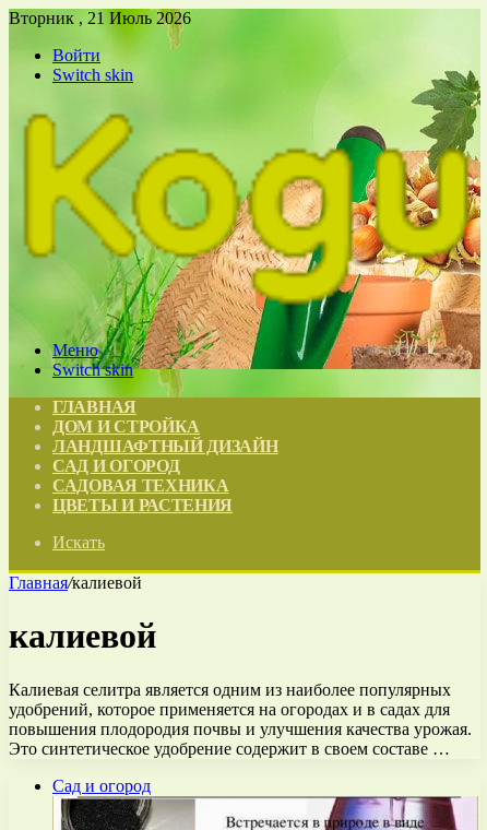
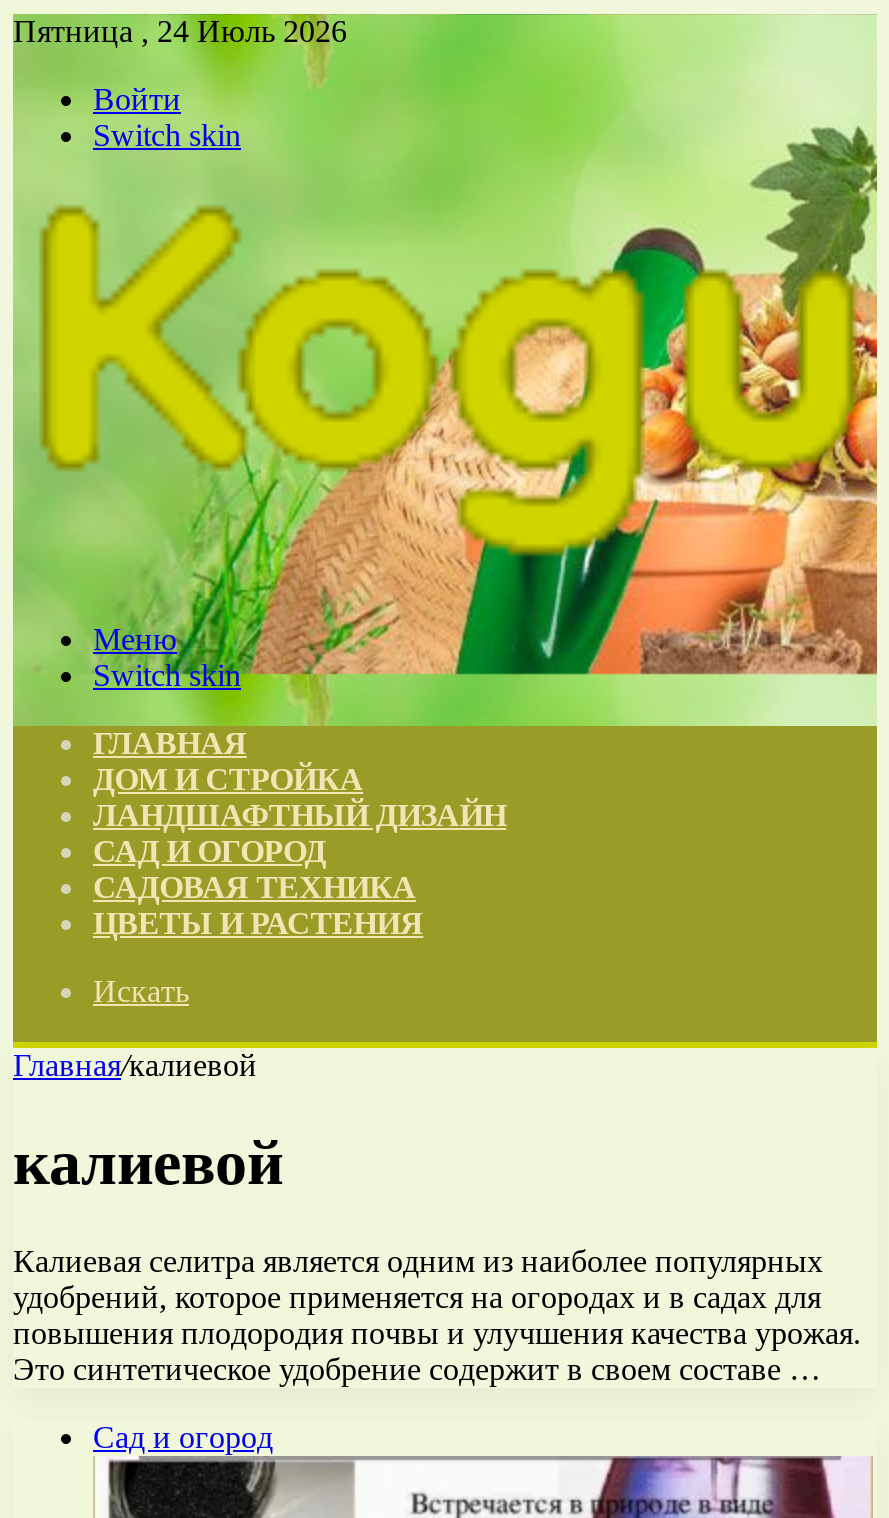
[9,9,191,27] Вторник , 21 Июль 2026 -> [13,14,347,48] Пятница , 24 Июль 2026

